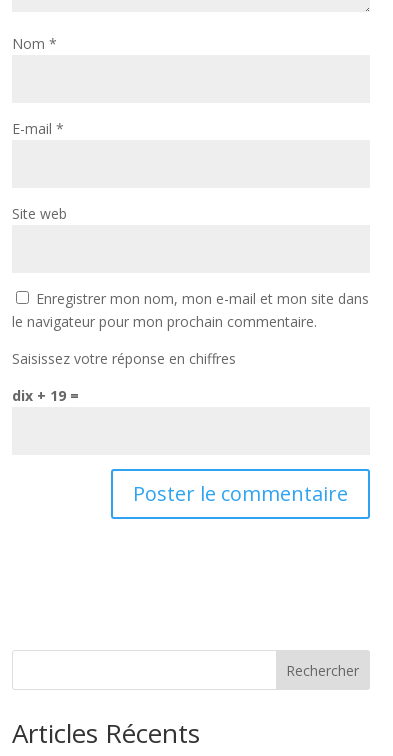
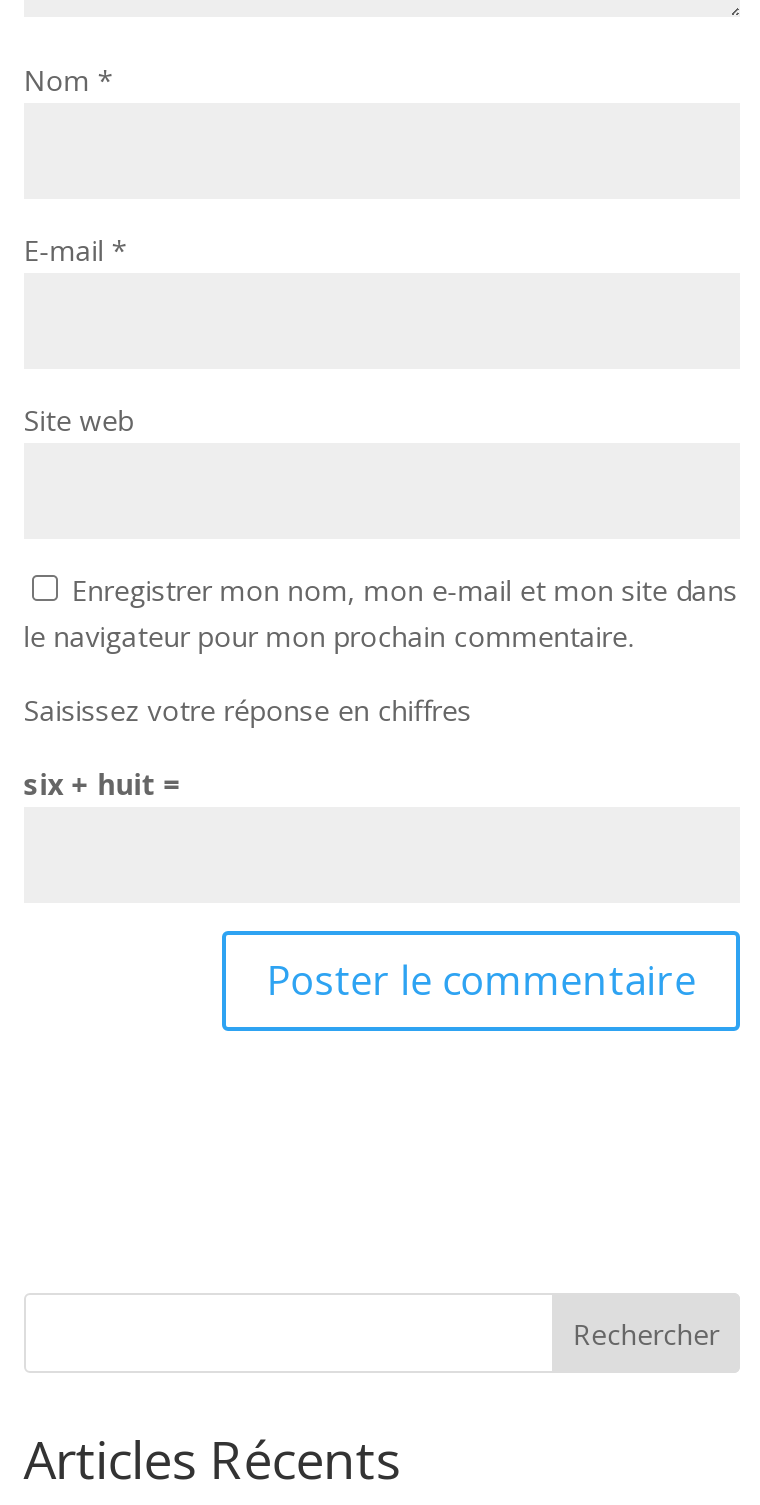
[12,386,79,405] dix + 19 = -> [24,765,182,803] six + huit =

